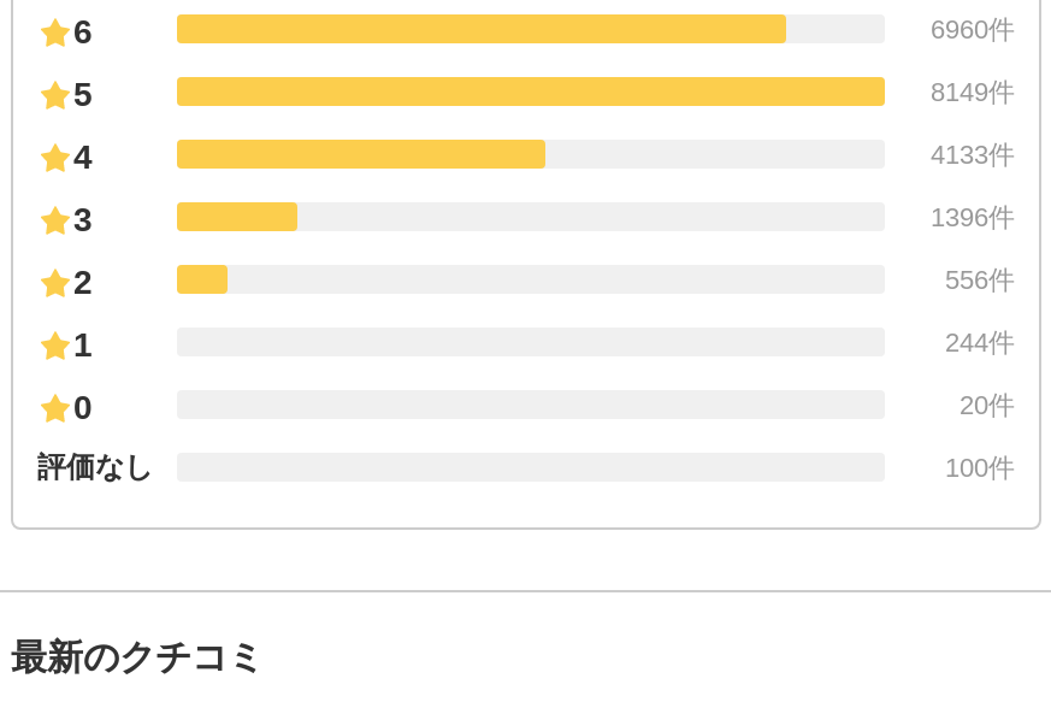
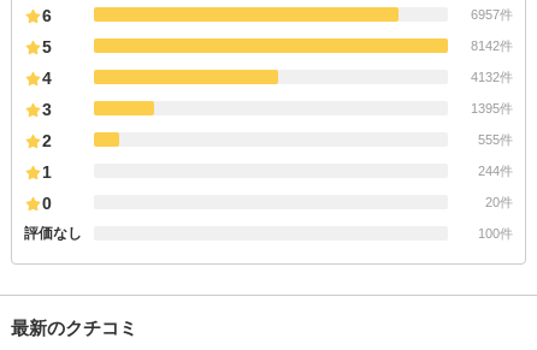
[931,14,1015,43] 6960件 -> [471,7,513,22] 6957件
[931,77,1015,106] 8149件 -> [471,38,513,53] 8142件
[931,139,1015,168] 4133件 -> [471,70,513,84] 4132件
[931,202,1015,231] 1396件 -> [471,101,513,115] 1395件
[945,265,1015,294] 556件 -> [478,132,513,147] 555件

